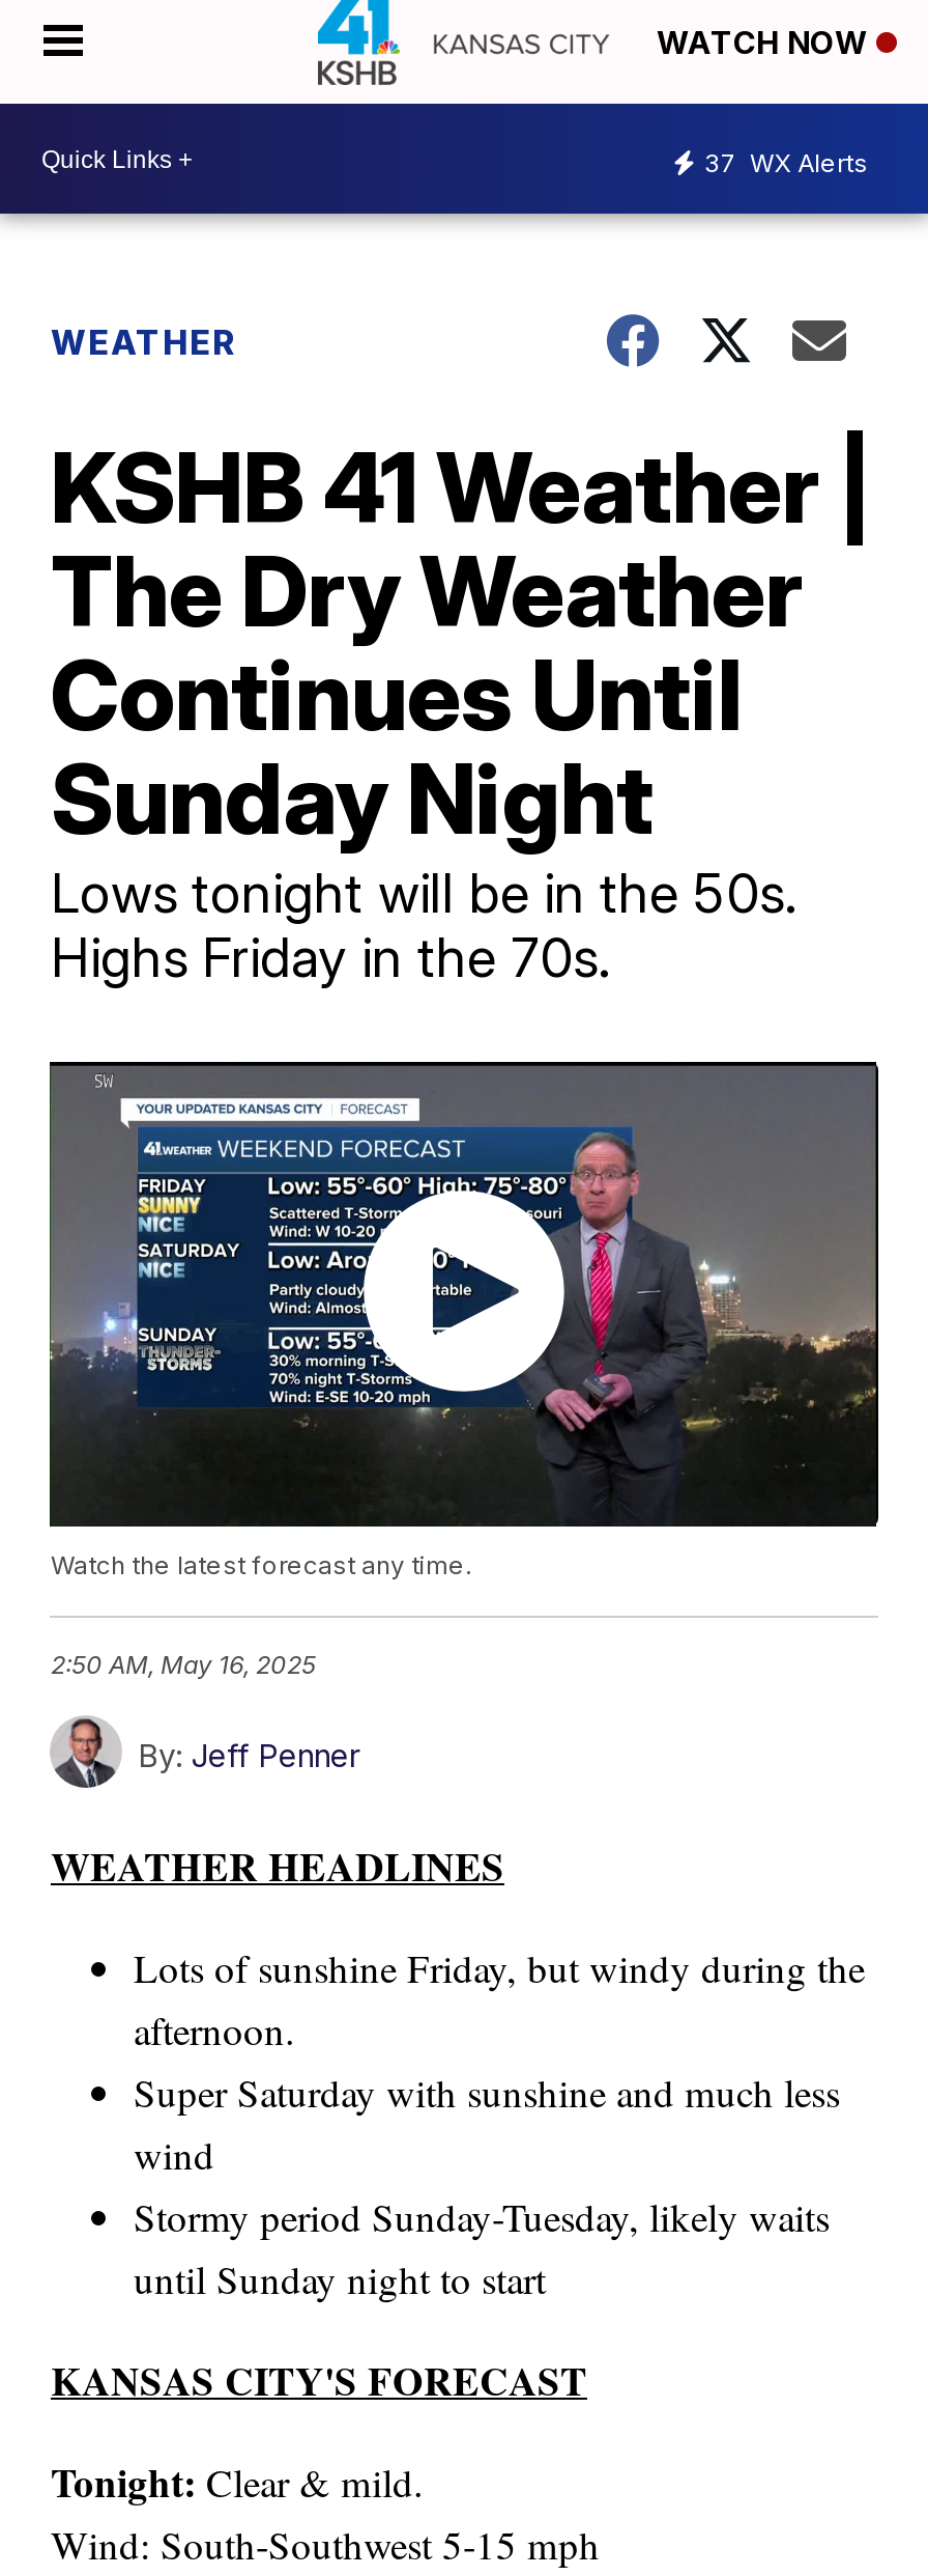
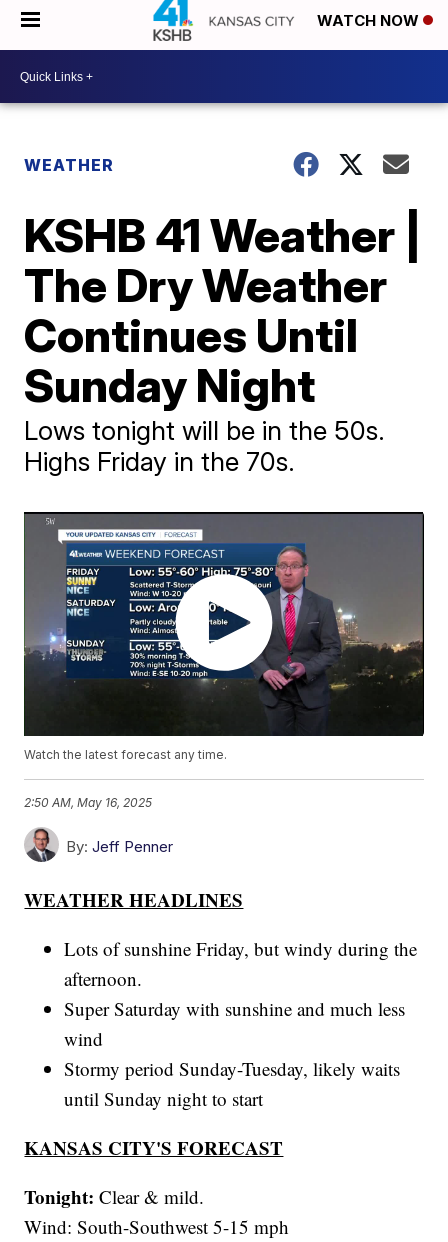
[704,146,868,177] 37 WX Alerts -> none

